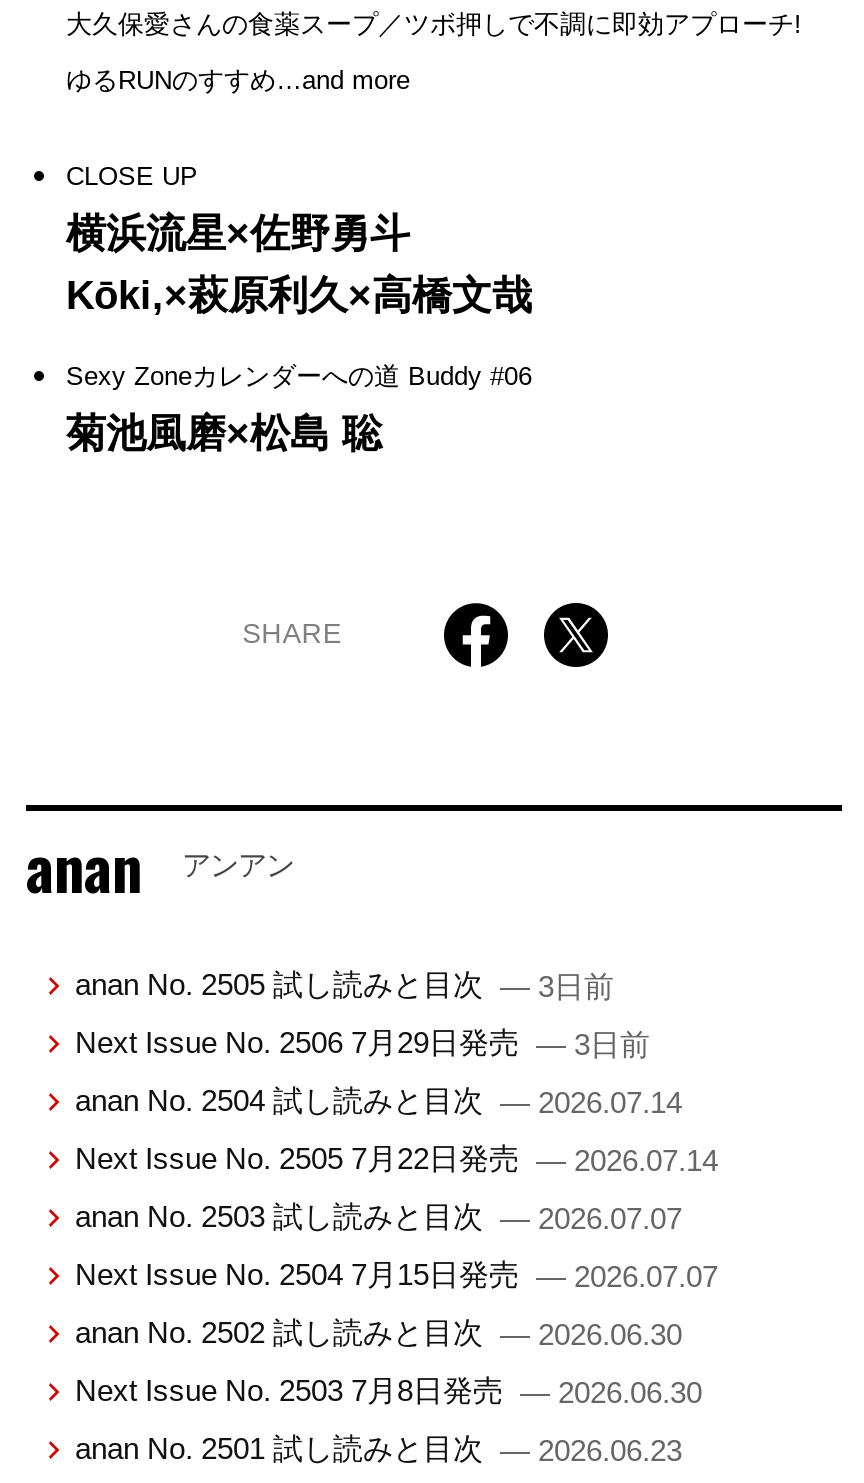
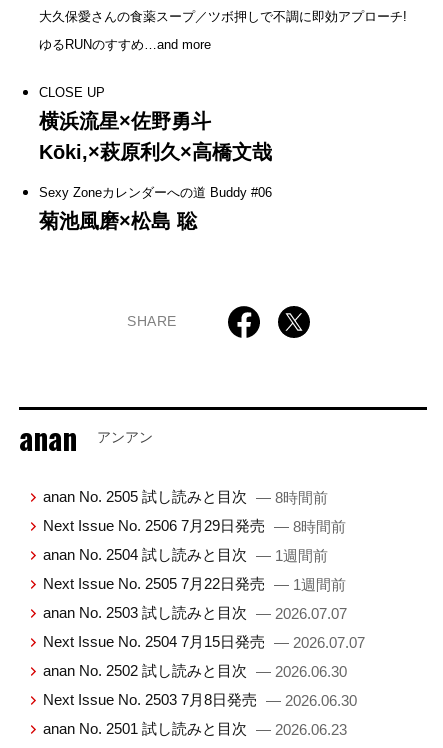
[75,967,614,1002] anan No. 2505 試し読みと目次 — 3日前 -> [43,488,328,506] anan No. 2505 試し読みと目次 — 8時間前
[75,1024,650,1060] Next Issue No. 2506 7月29日発売 — 3日前 -> [43,517,346,535] Next Issue No. 2506 7月29日発売 — 8時間前
[75,1082,682,1118] anan No. 2504 試し読みと目次 — 2026.07.14 -> [43,546,328,564] anan No. 2504 試し読みと目次 — 1週間前
[75,1140,718,1176] Next Issue No. 2505 7月22日発売 — 2026.07.14 -> [43,575,346,593] Next Issue No. 2505 7月22日発売 — 1週間前

